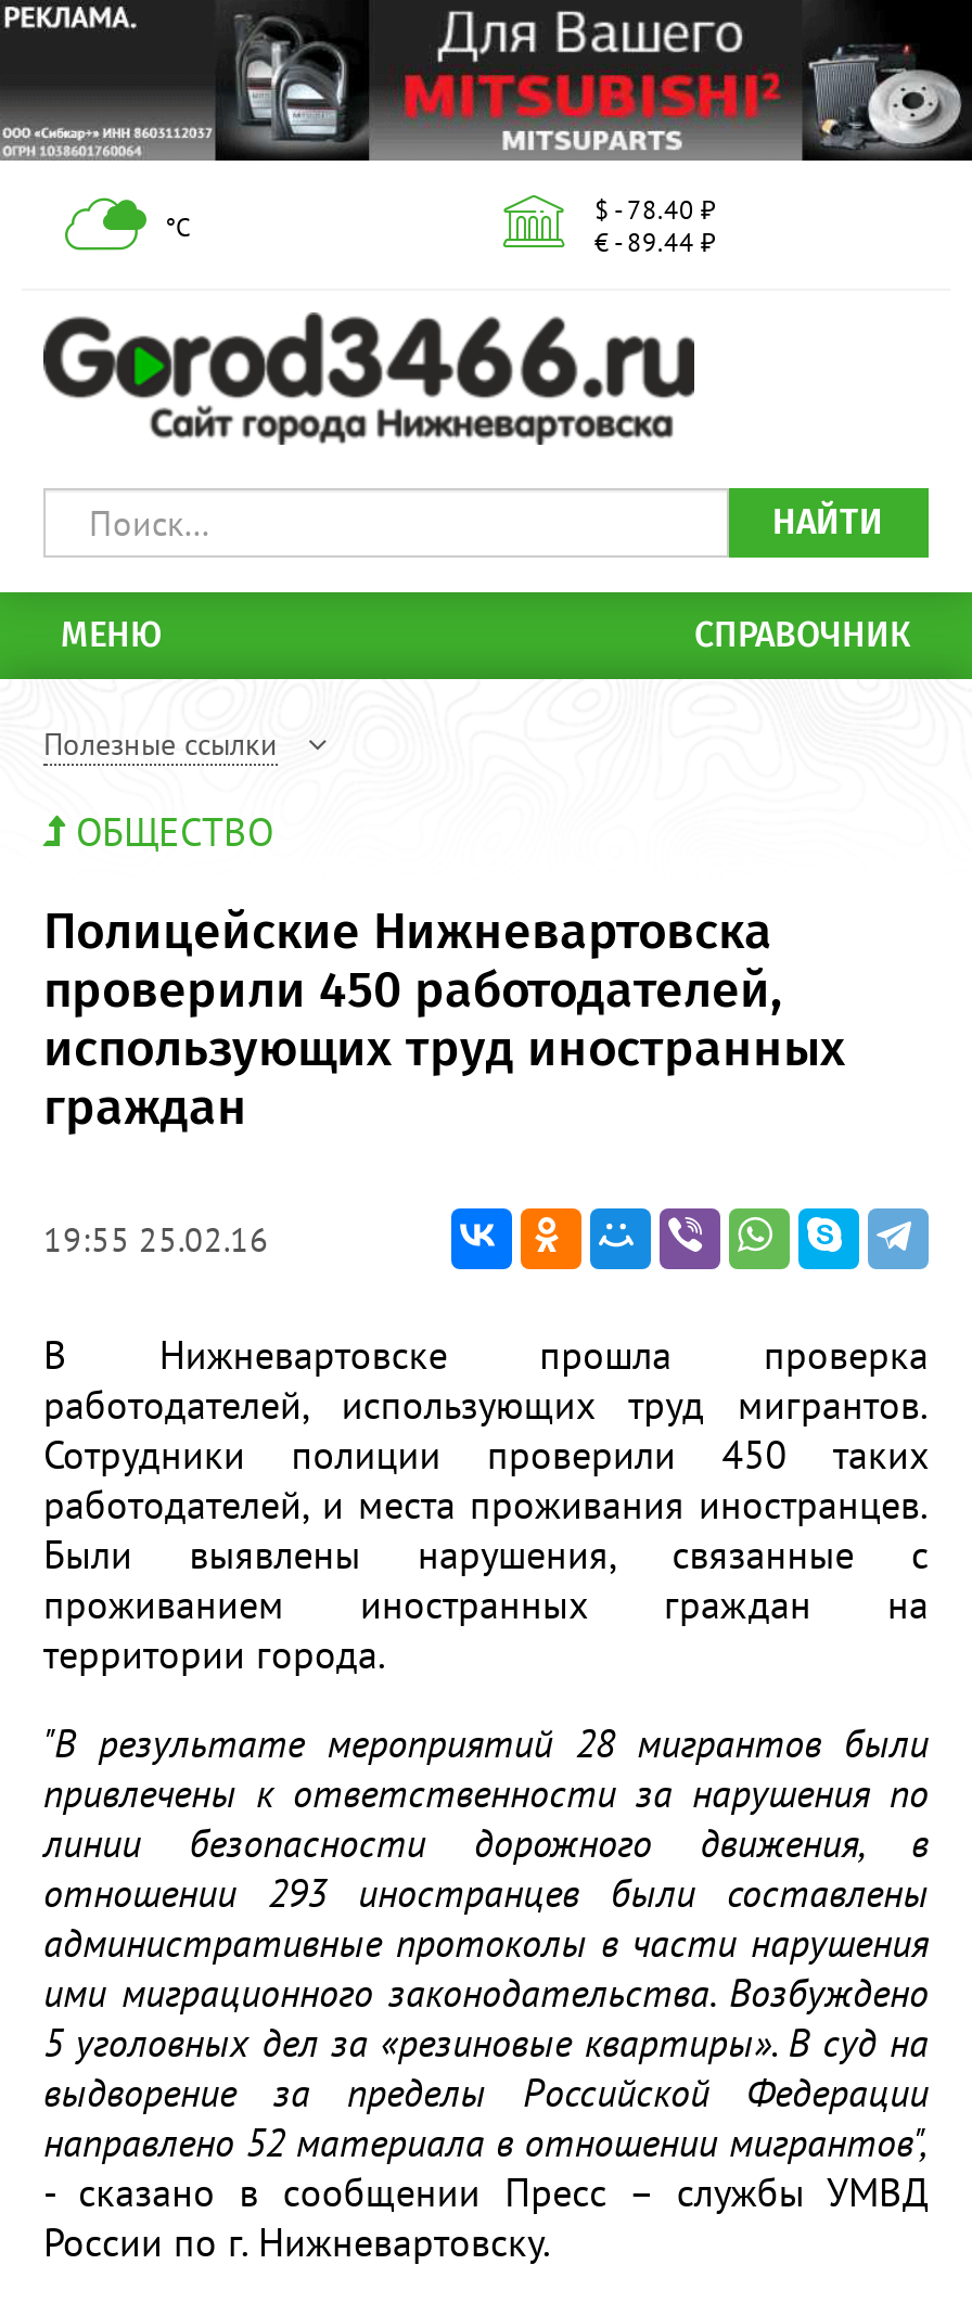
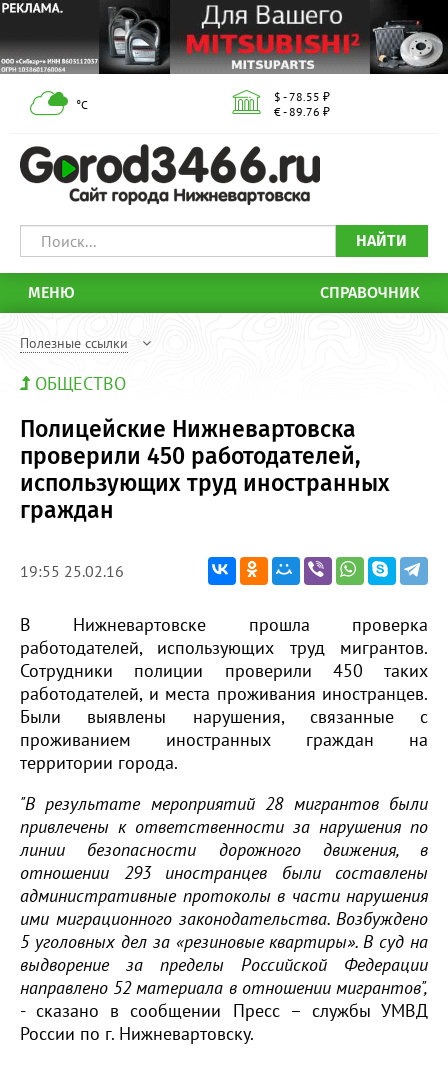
[594,193,716,225] $ - 78.40 ₽ -> [274,89,330,104] $ - 78.55 ₽
[594,225,716,258] € - 89.44 ₽ -> [274,104,330,119] € - 89.76 ₽

